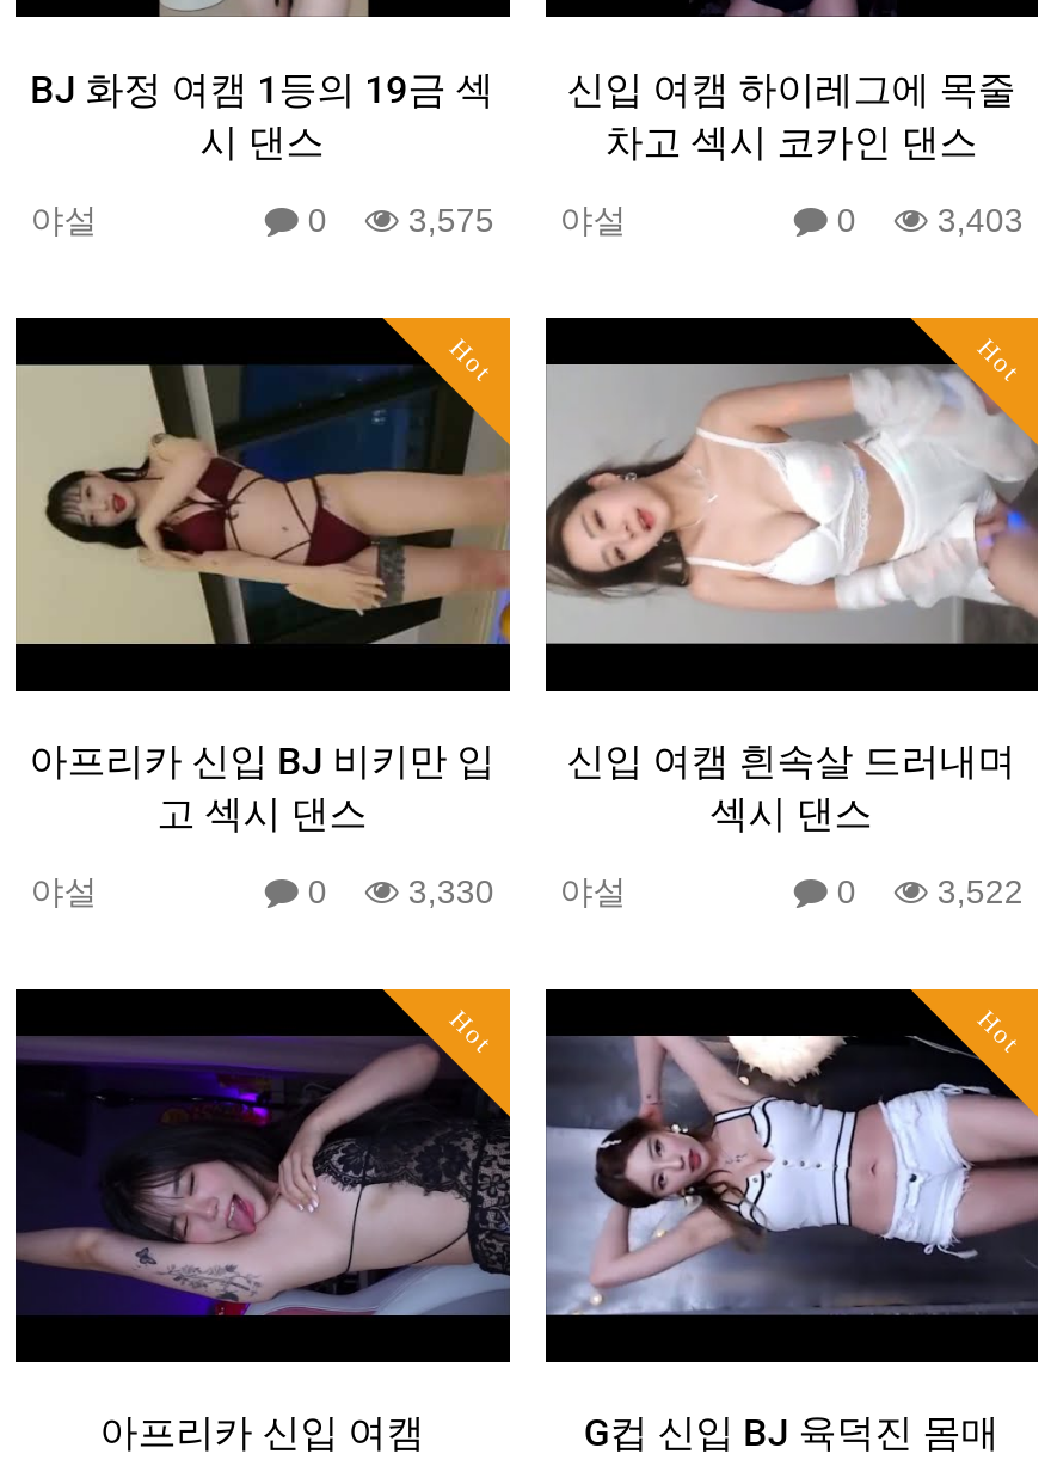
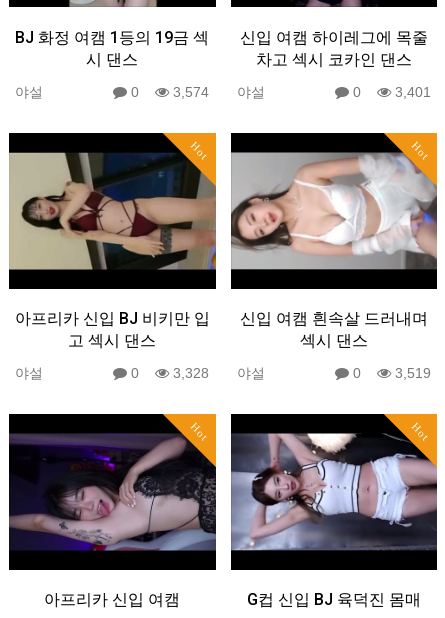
[298,200,626,239] 0 3,575 야설 -> [127,84,265,100] 0 3,574 야설
[827,200,1023,239] 0 3,403 -> [349,84,431,100] 0 3,401
[298,872,626,911] 0 3,330 야설 -> [127,365,265,381] 0 3,328 야설
[827,872,1023,911] 0 3,522 -> [349,365,431,381] 0 3,519

